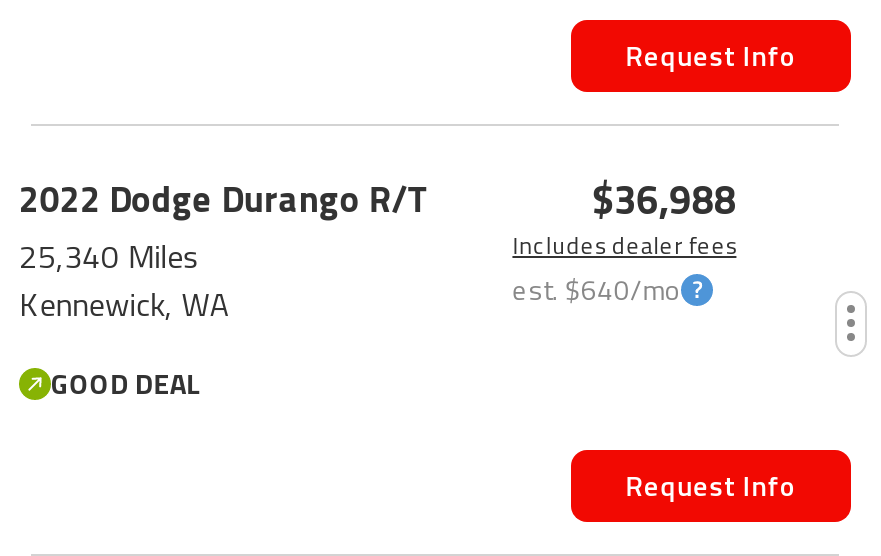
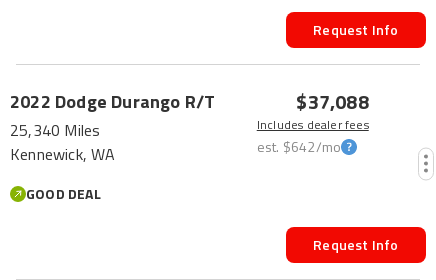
[592,168,736,230] $36,988 -> [296,86,369,117] $37,088
[513,267,681,309] est. $640/mo -> [257,135,341,156] est. $642/mo

